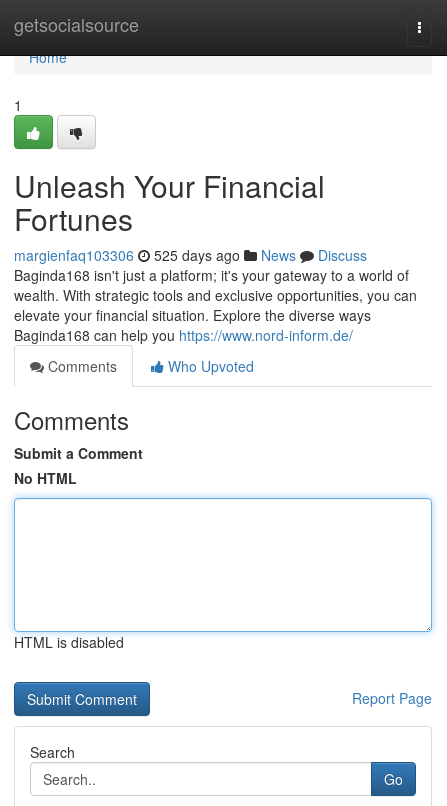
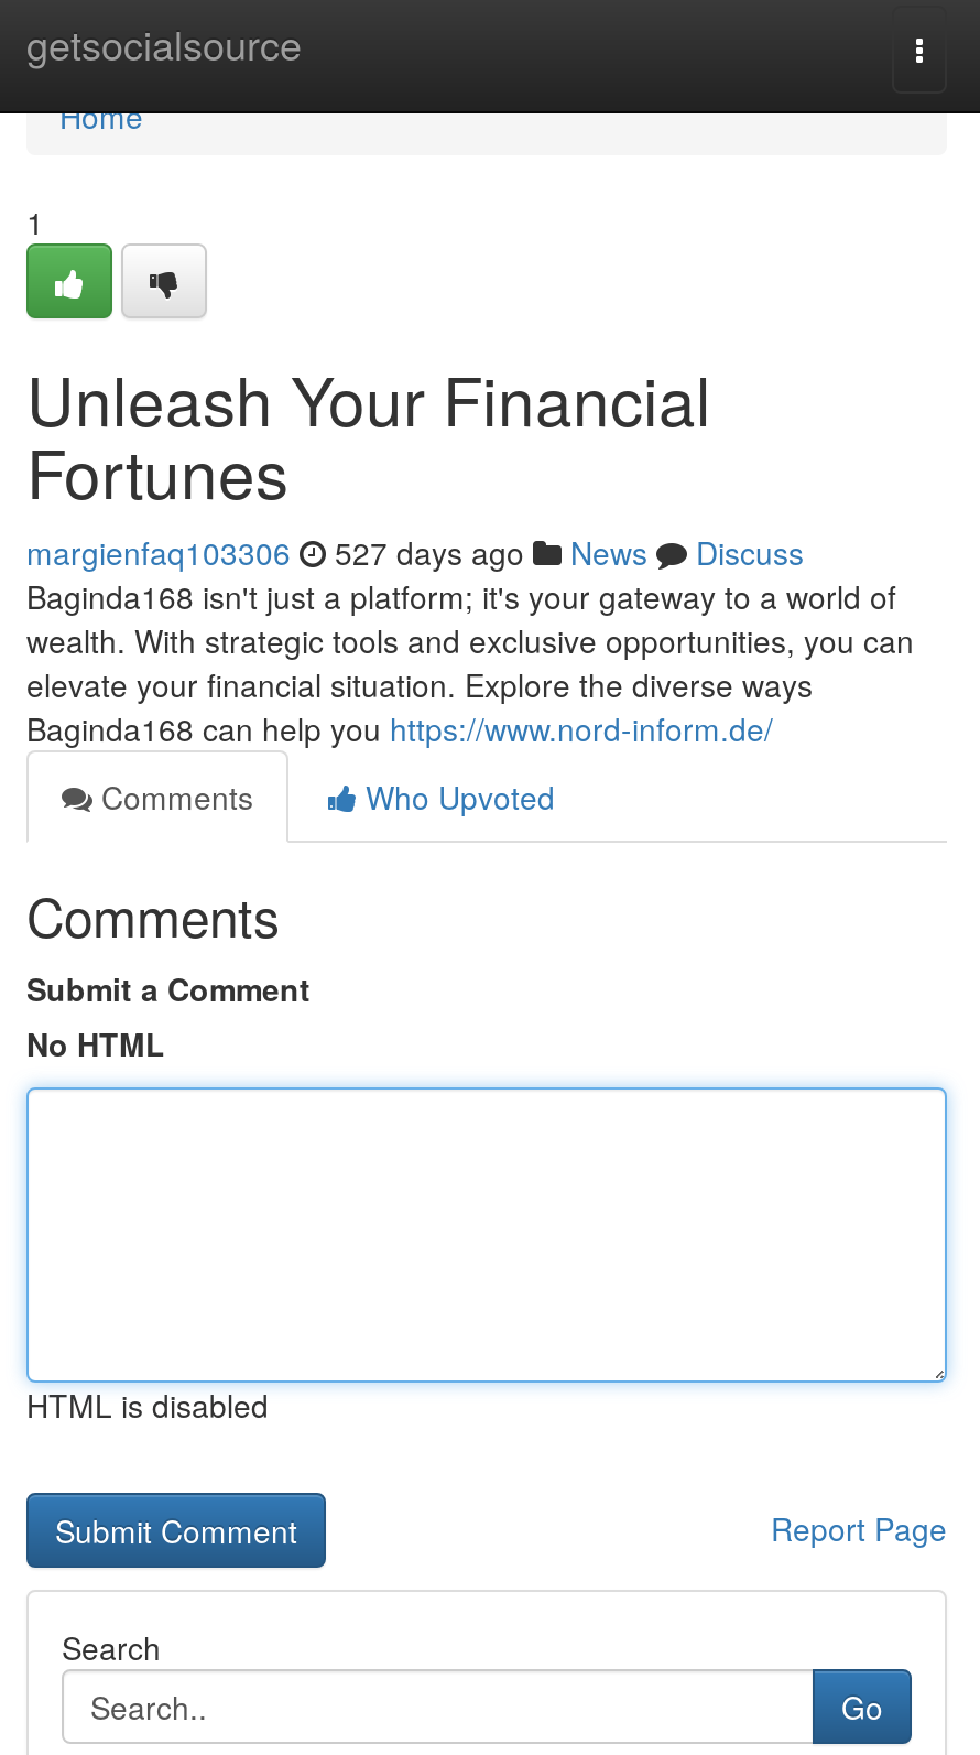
[14,245,367,265] margienfaq103306 525 days ago News Discuss -> [26,530,804,574] margienfaq103306 527 days ago News Discuss

